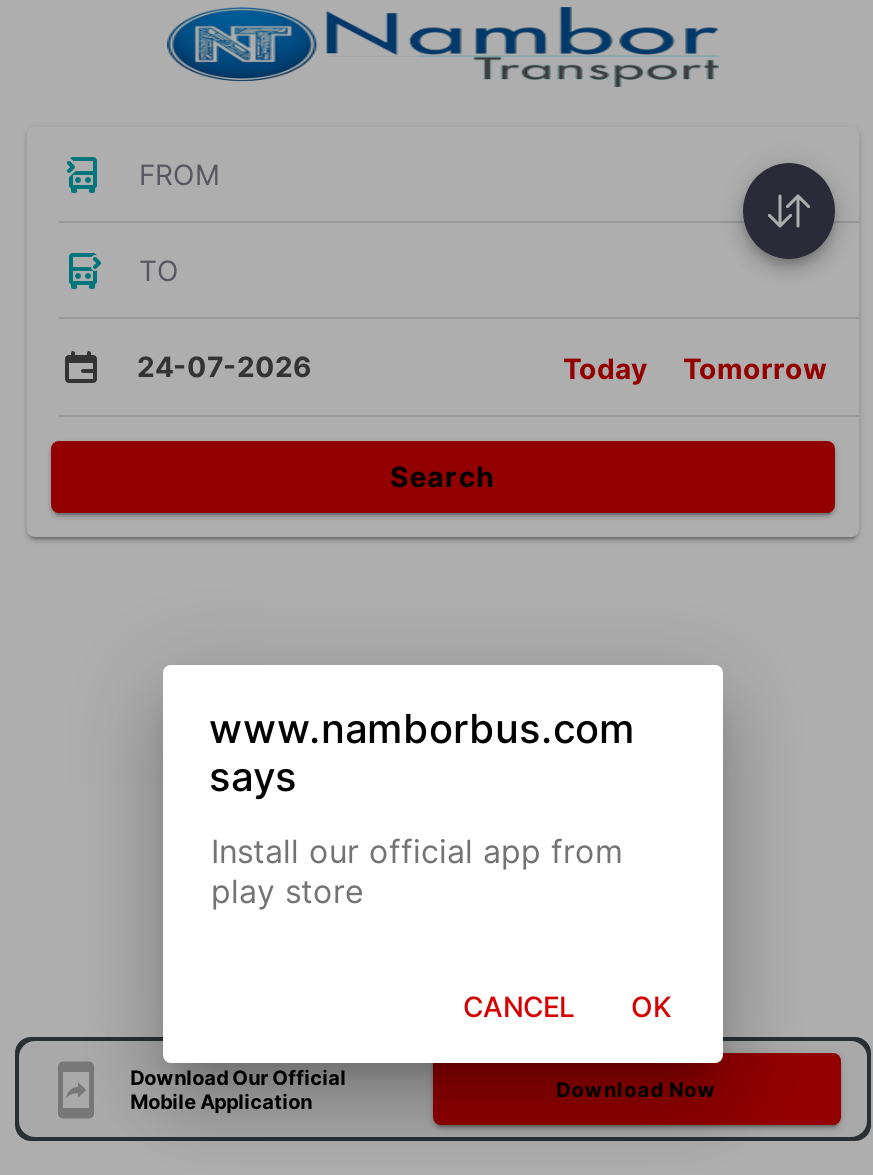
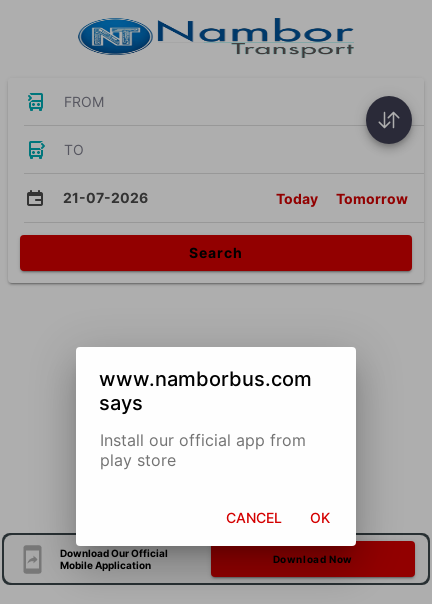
[137,349,311,383] 24-07-2026 -> [63,189,148,206] 21-07-2026

